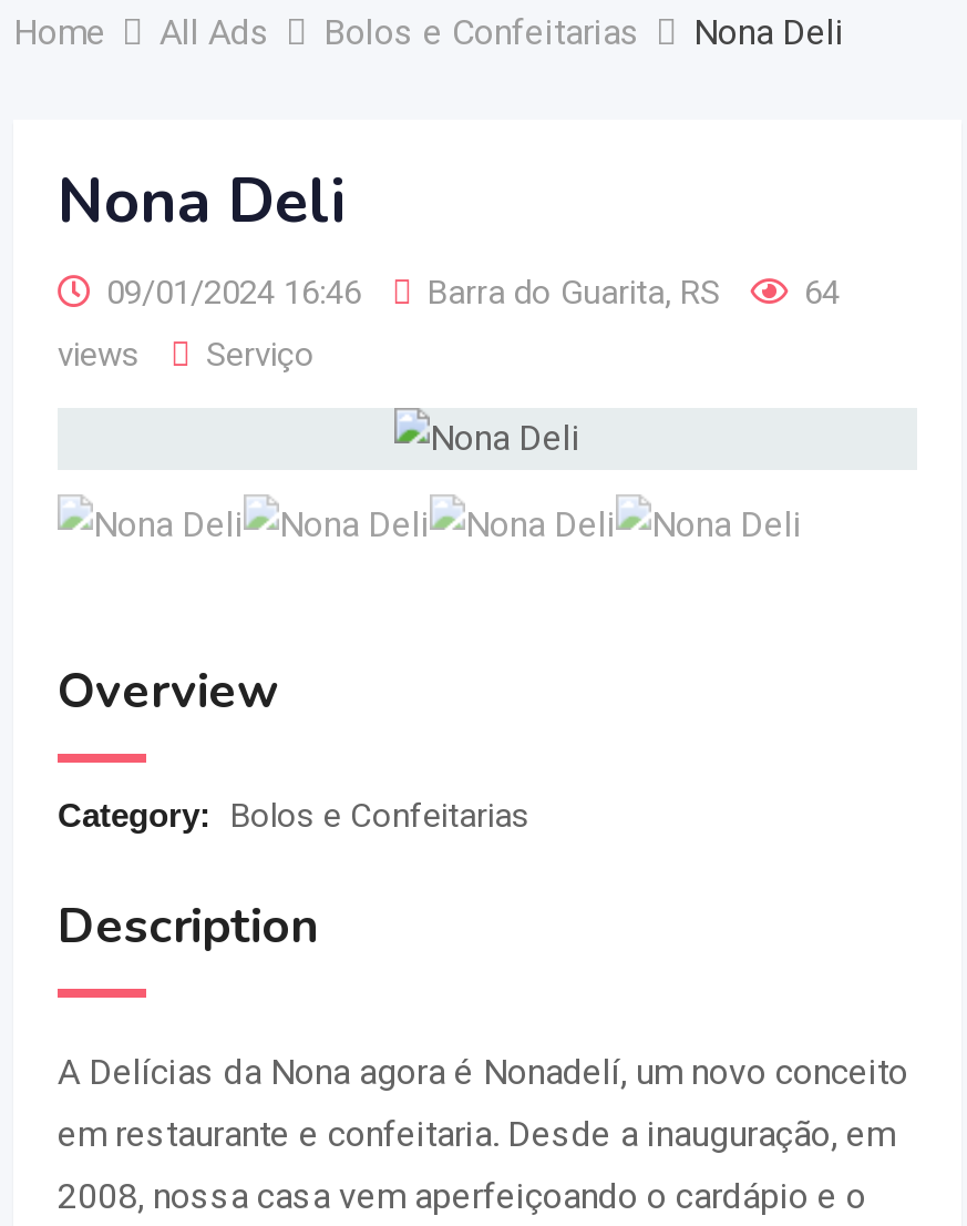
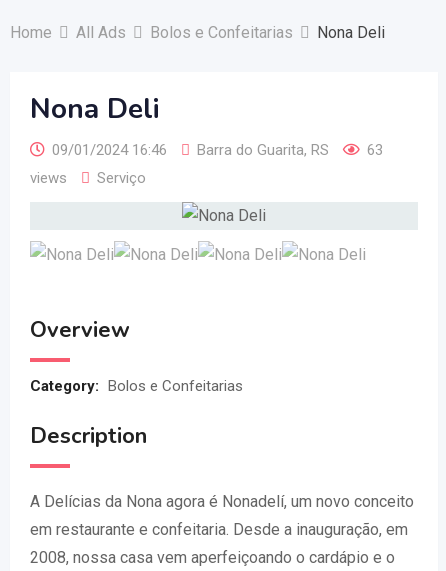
[804,273,840,313] 64 -> [367,141,383,159] 63

